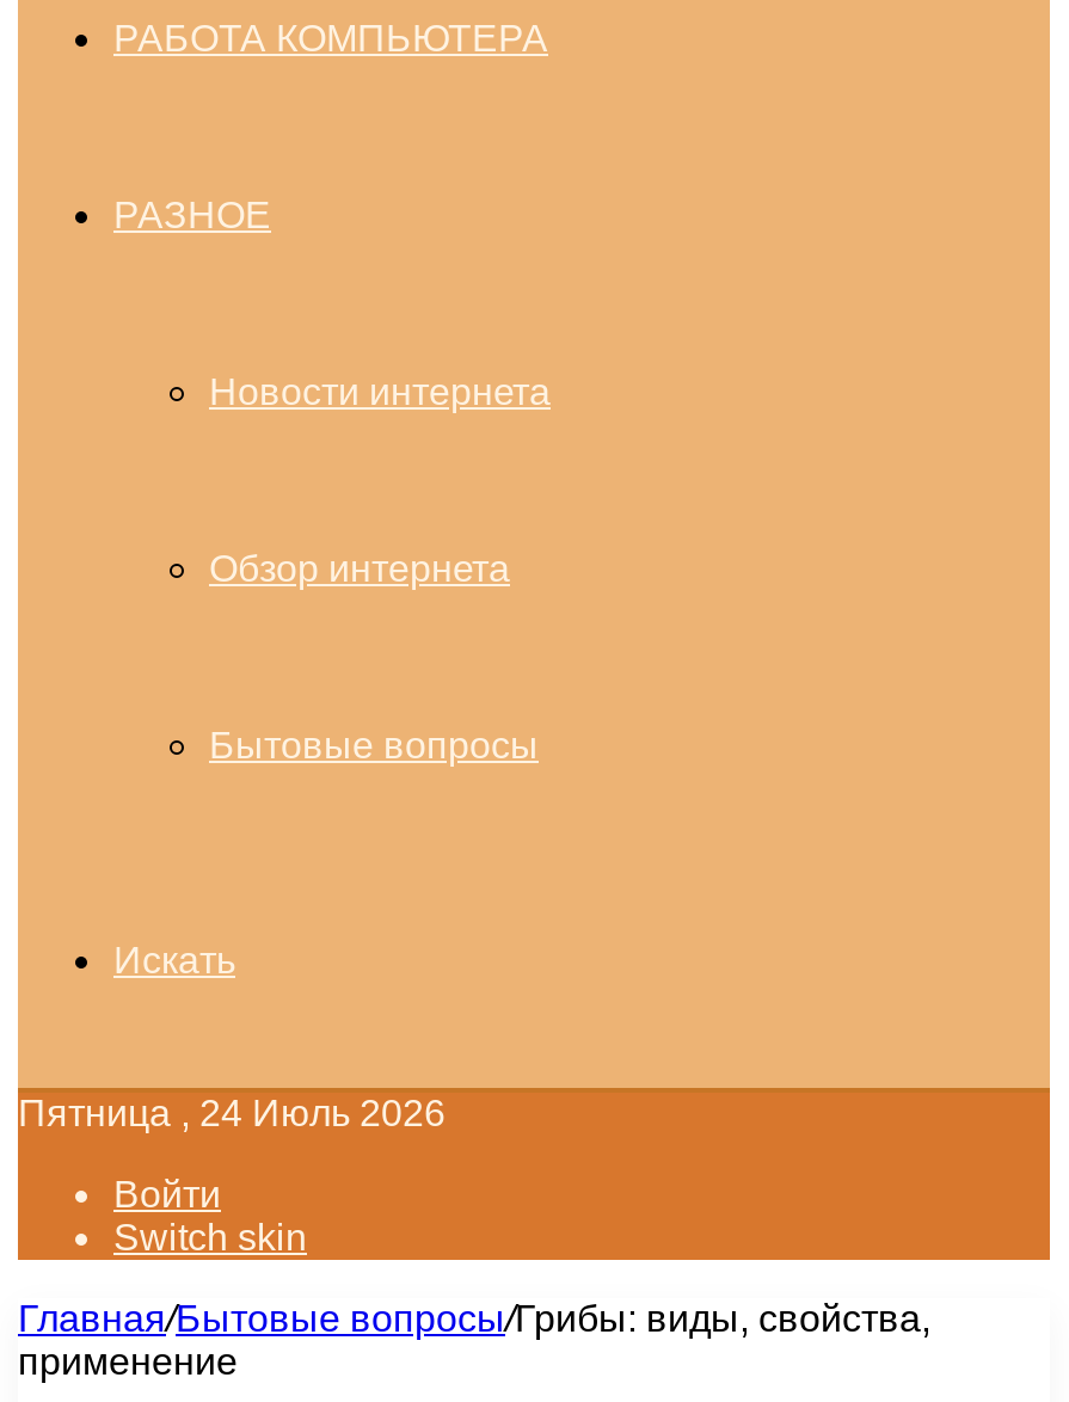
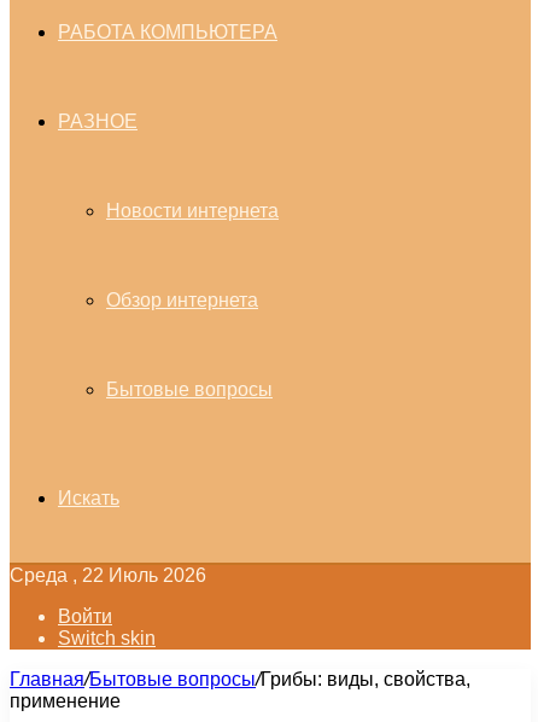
[18,1093,446,1133] Пятница , 24 Июль 2026 -> [10,565,206,586] Среда , 22 Июль 2026

